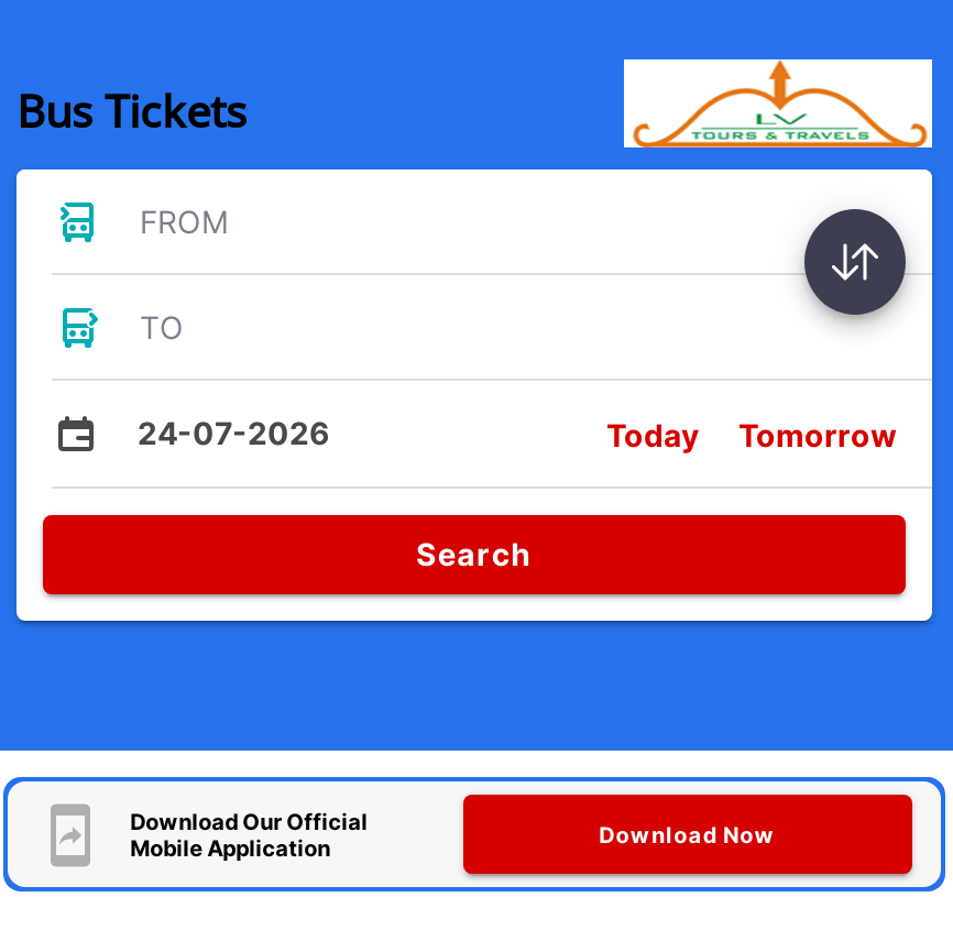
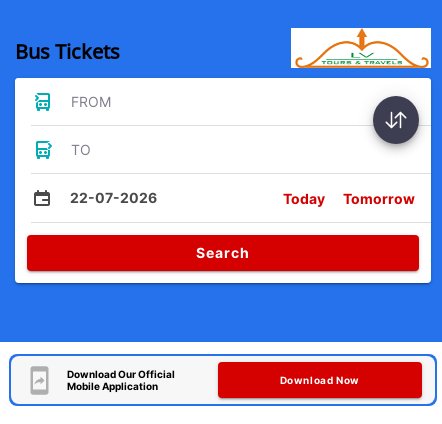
[138,414,329,451] 24-07-2026 -> [70,189,157,206] 22-07-2026

